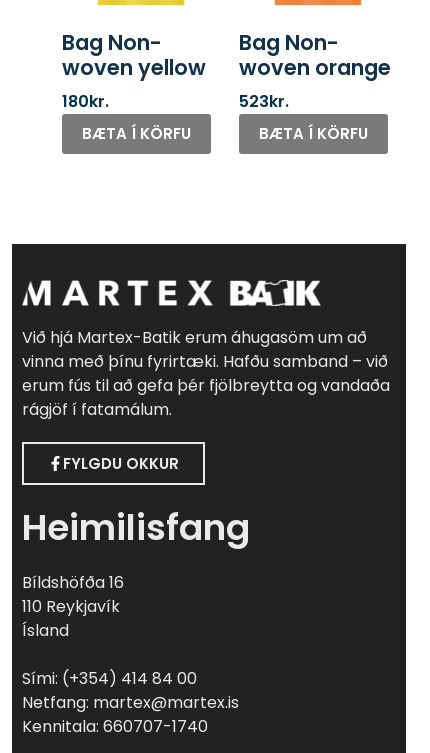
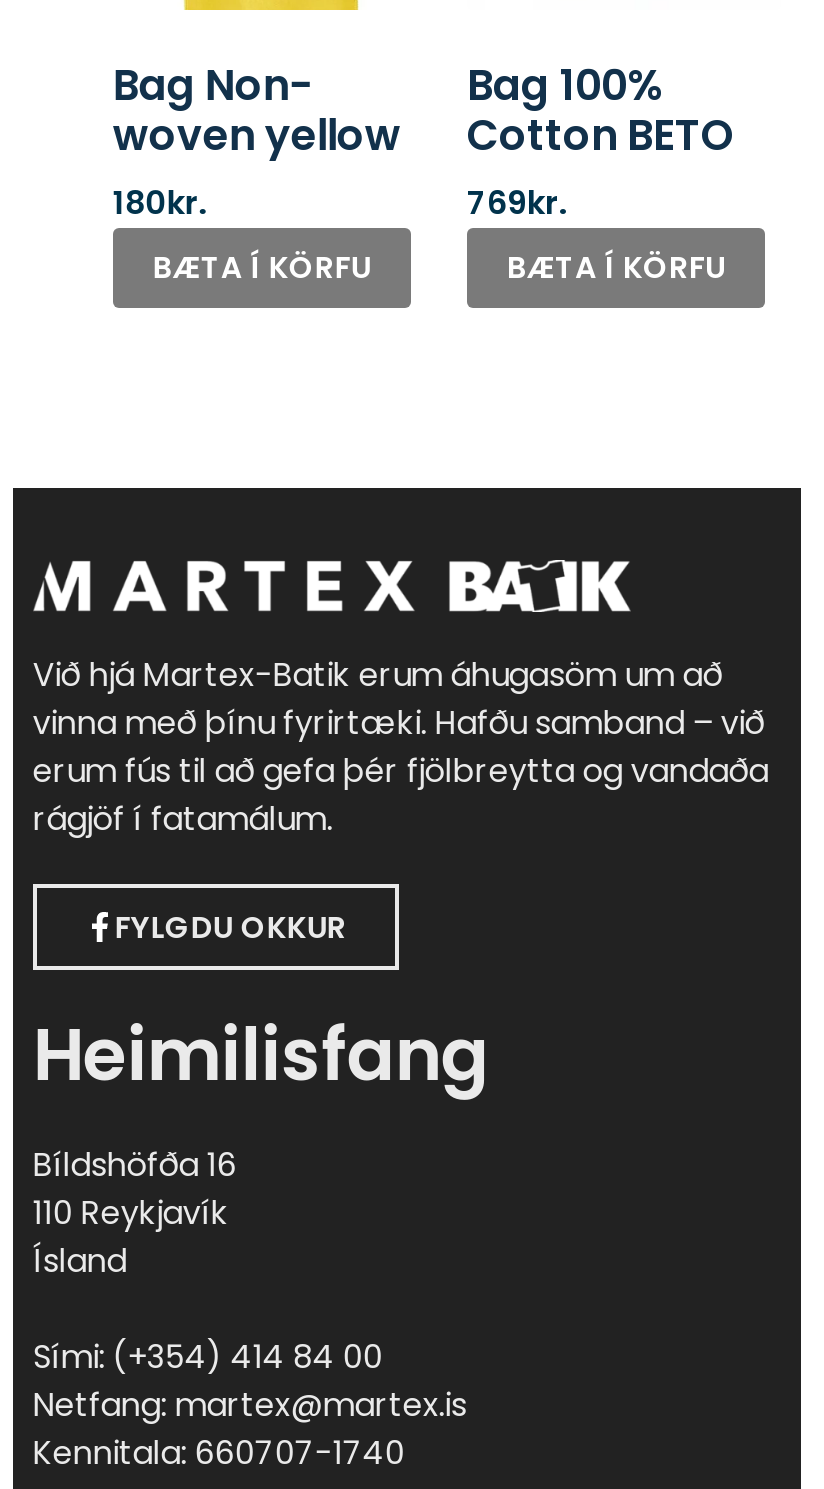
[239,28,391,113] Bag Non- | woven orange | 523kr. -> [467,56,735,226] Bag 100% | Cotton BETO | 769kr.

